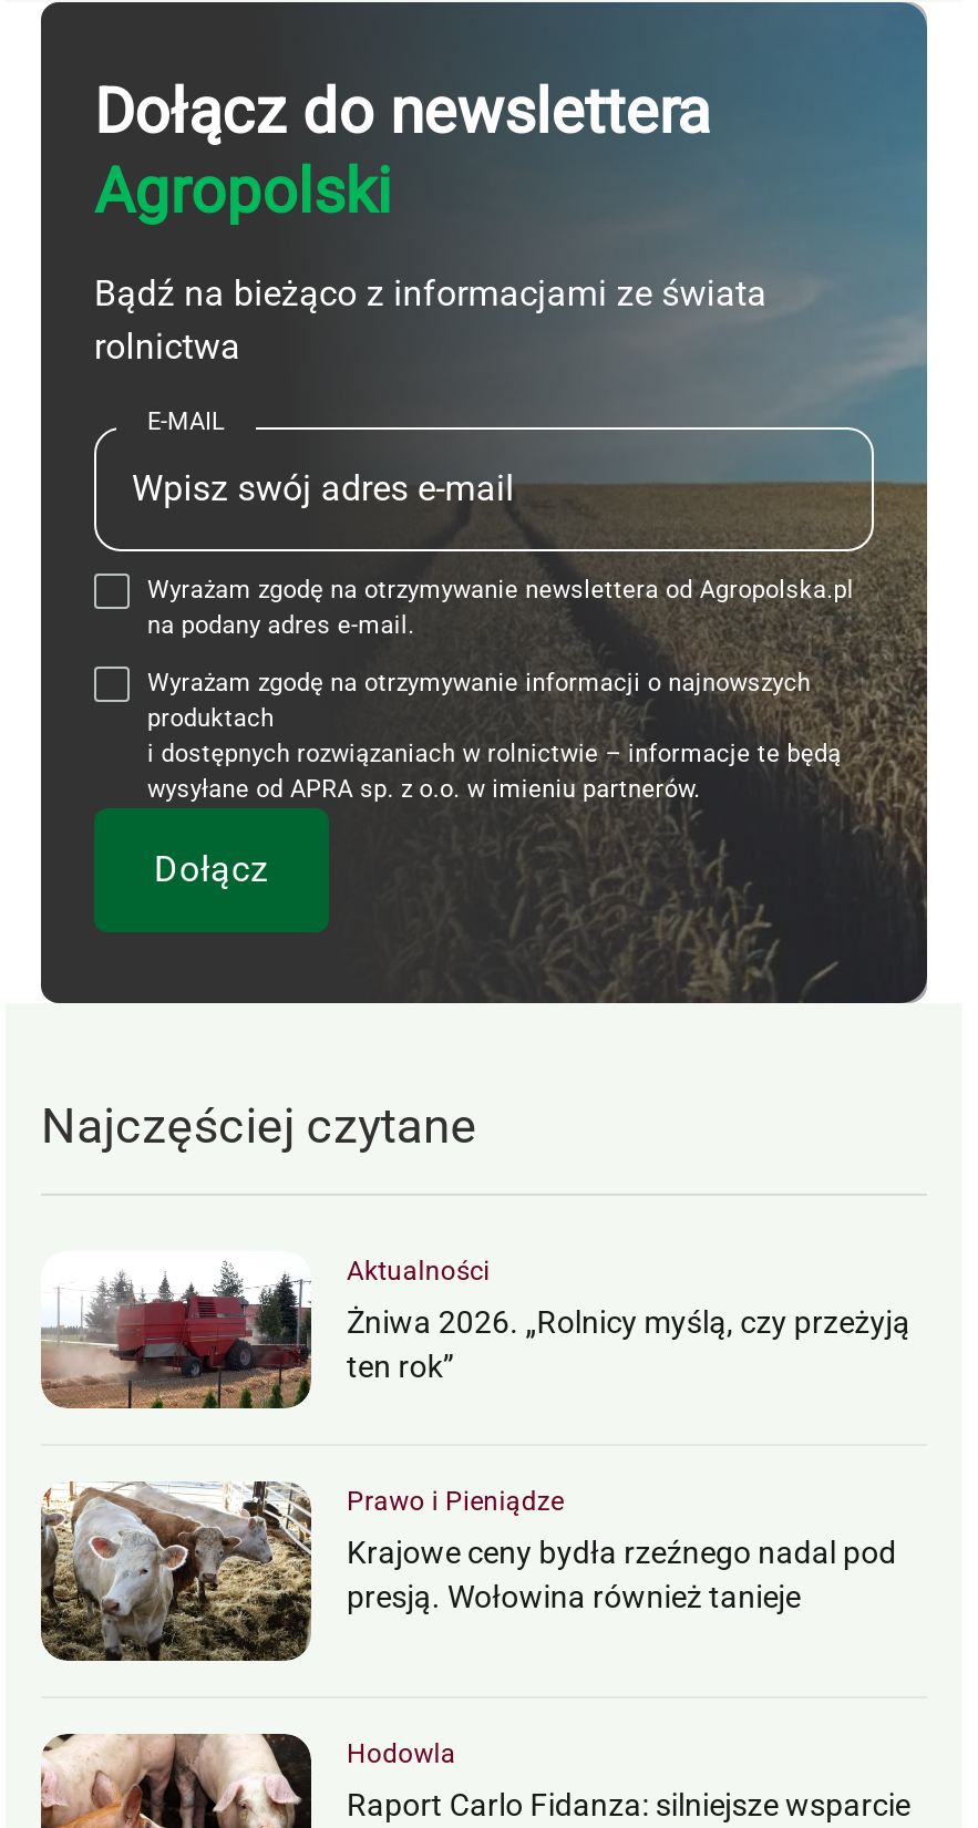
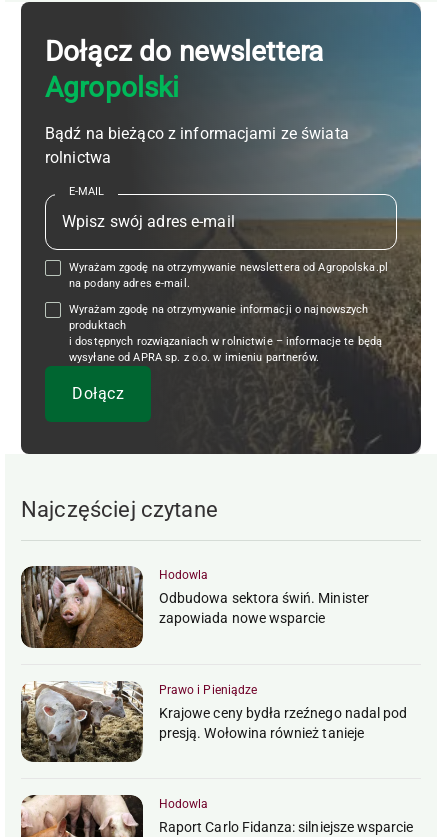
[41,1251,490,1411] [image] | Aktualności -> [20,565,208,649] [image] | Hodowla
[347,1305,910,1384] Żniwa 2026. „Rolnicy myślą, czy przeżyją | ten rok” -> [159,590,369,626] Odbudowa sektora świń. Minister | zapowiada nowe wsparcie

